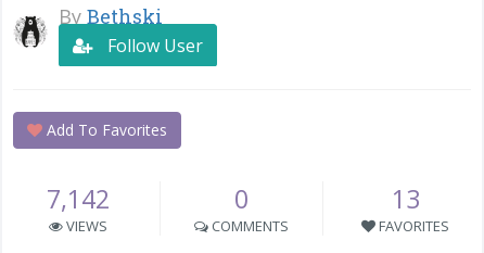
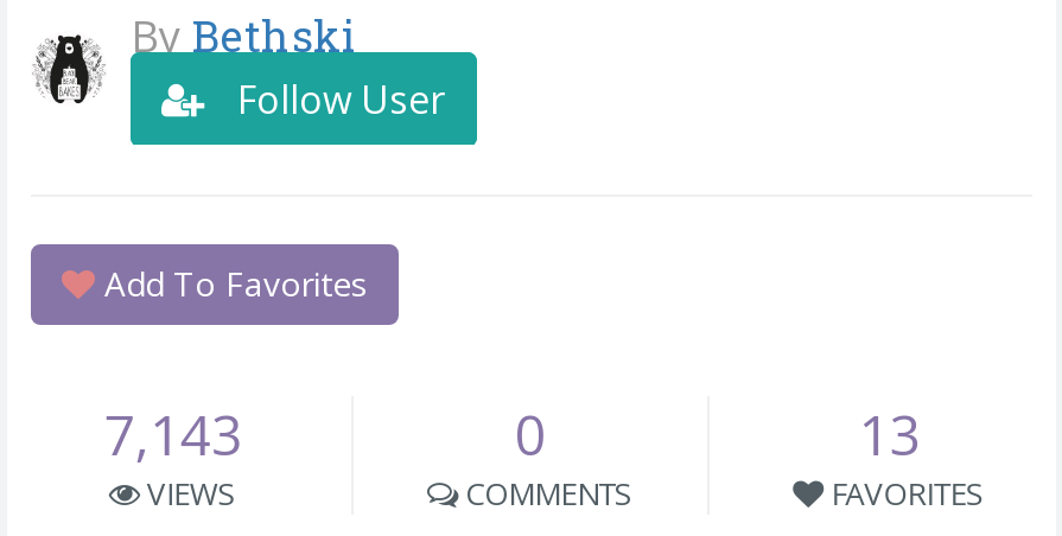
[46,181,109,216] 7,142 -> [104,396,242,472] 7,143

